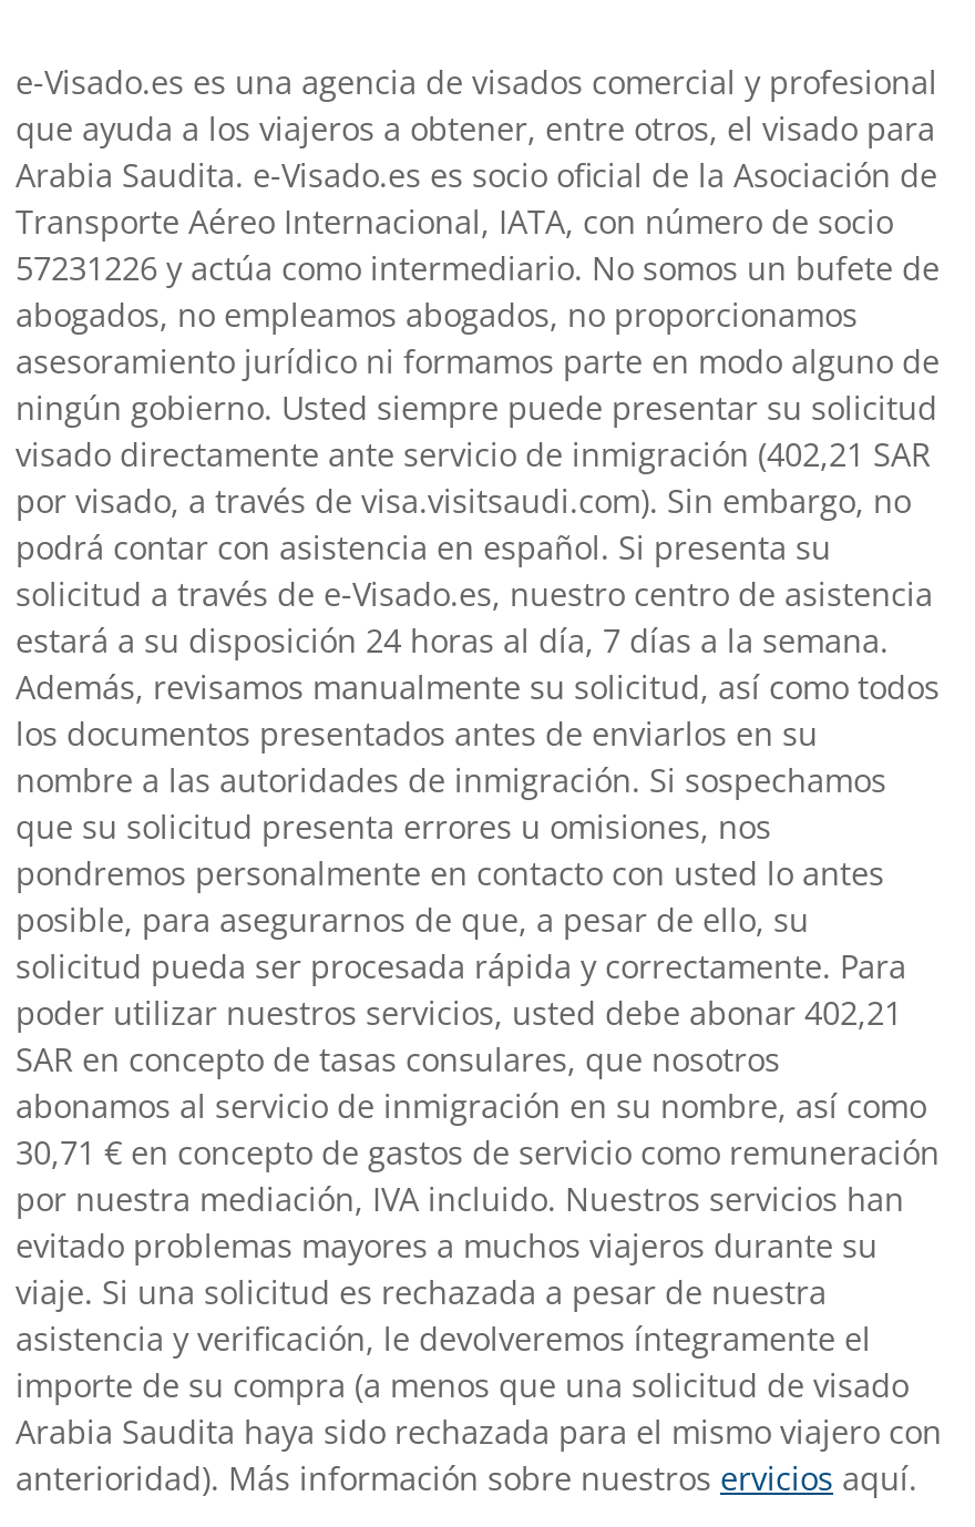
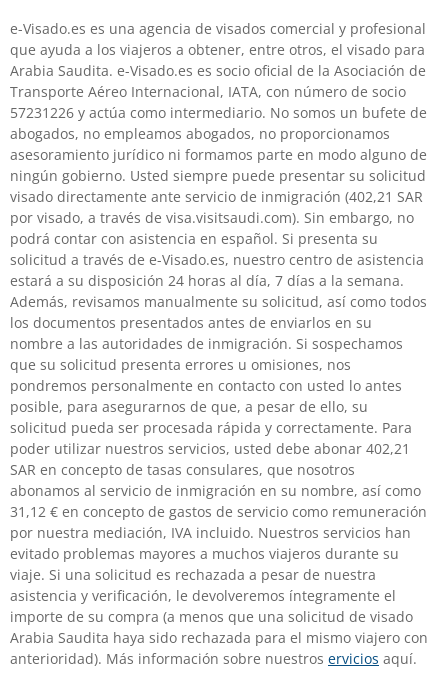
[16,1131,940,1174] 30,71 € en concepto de gastos de servicio como remuneración -> [10,502,427,521] 31,12 € en concepto de gastos de servicio como remuneración

